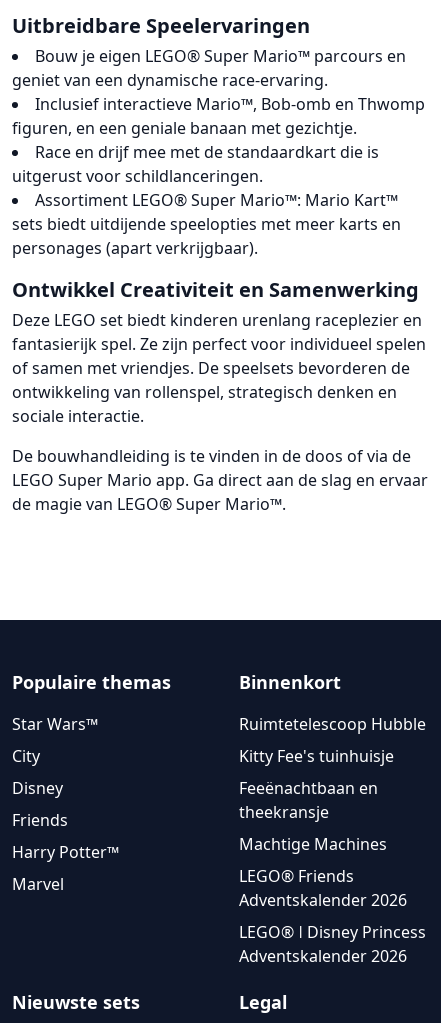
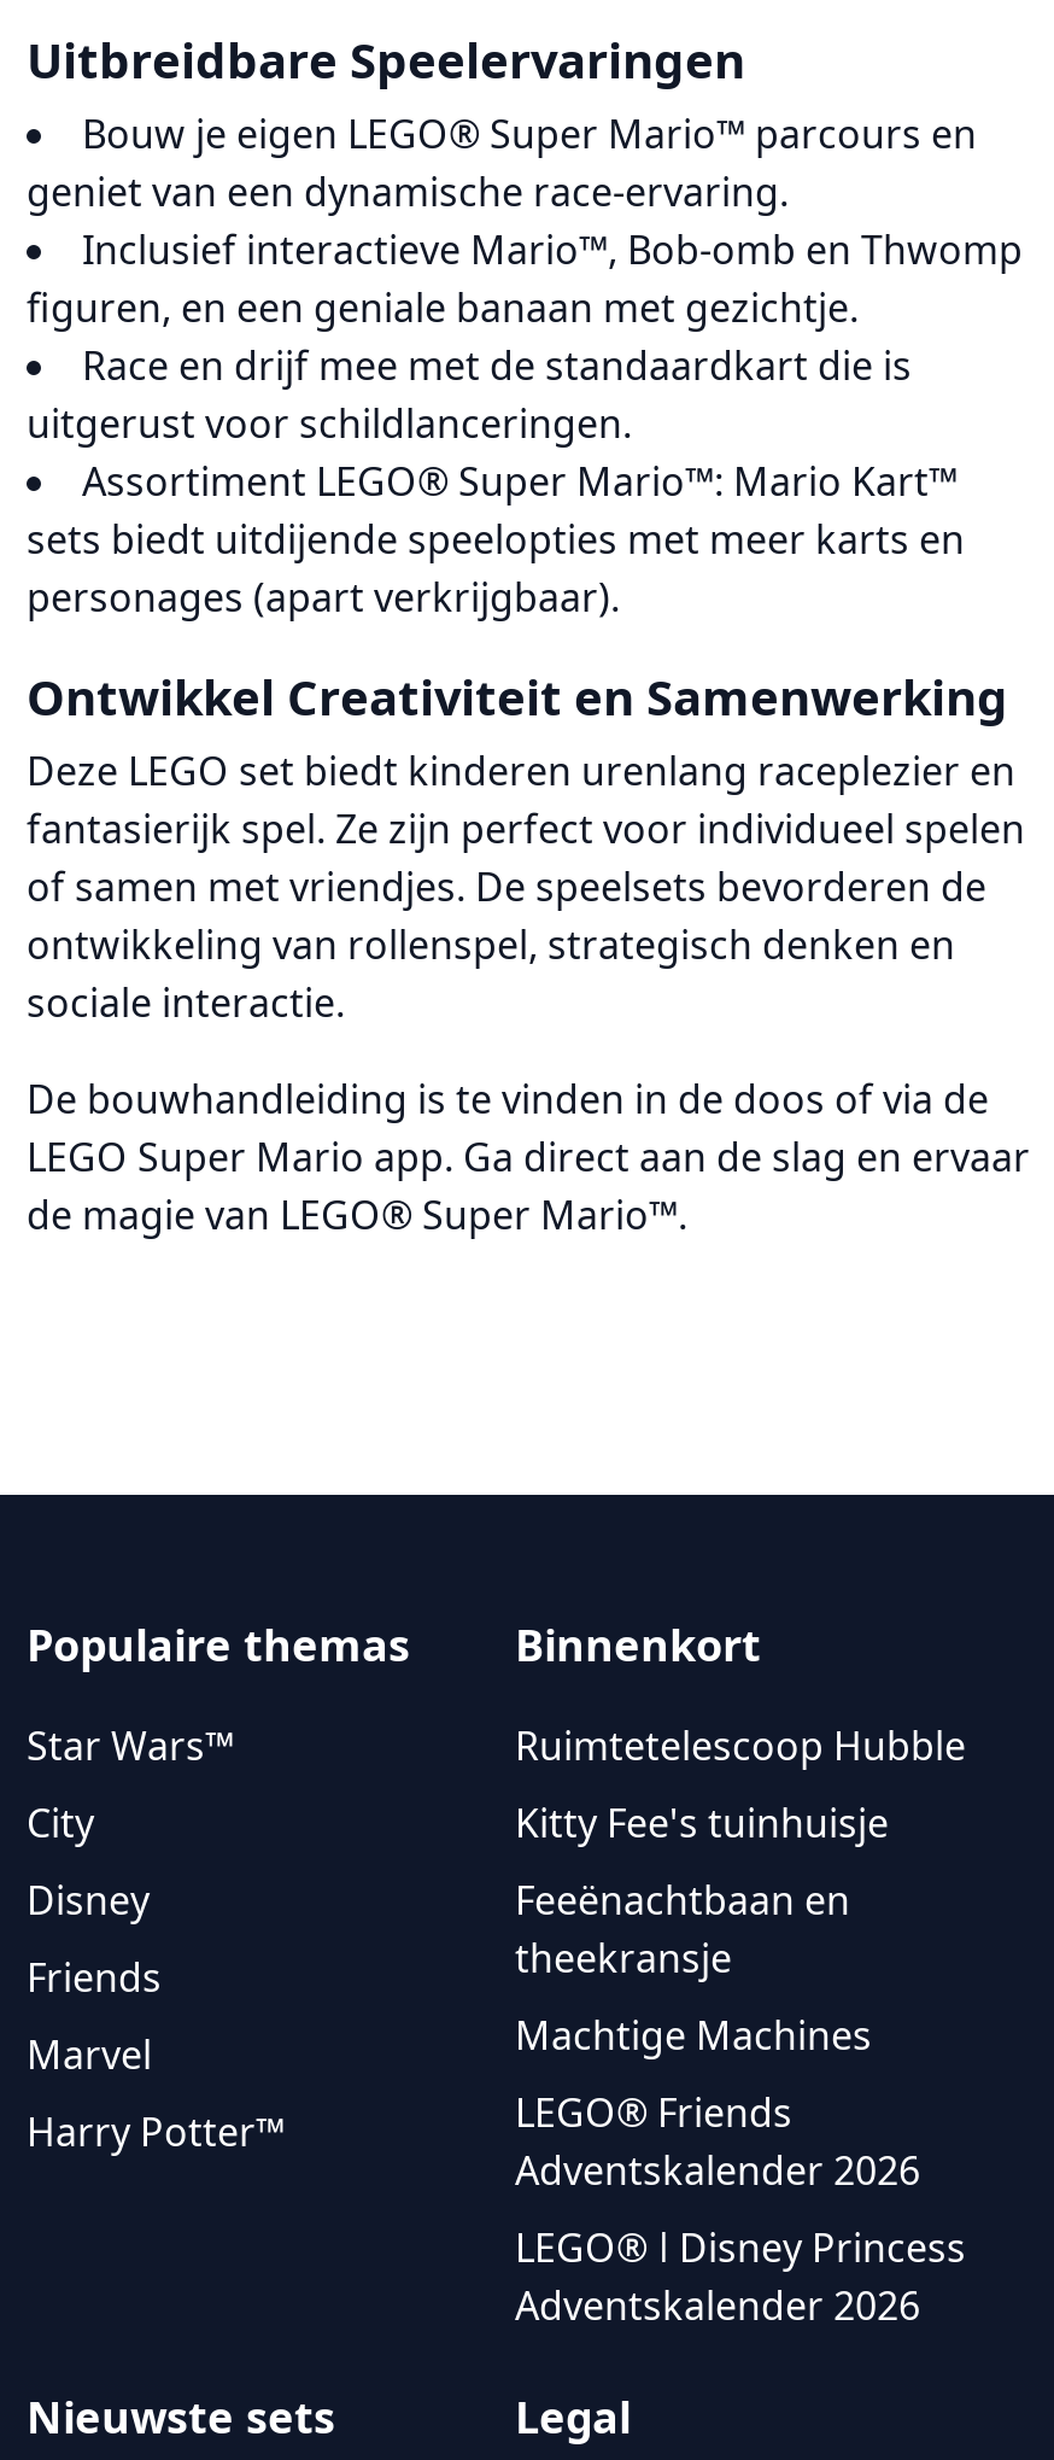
moved [12,841,119,863] -> [27,2105,285,2158]: Harry Potter™
moved [12,873,64,895] -> [27,2028,152,2081]: Marvel

